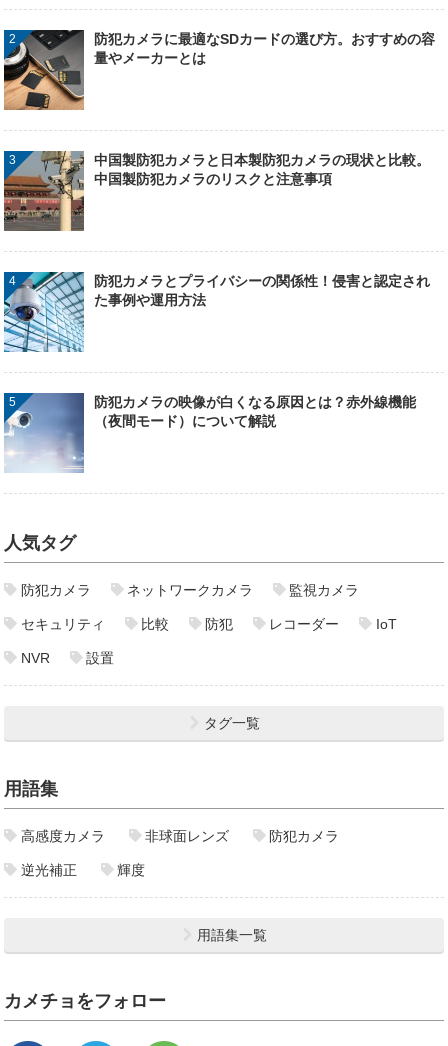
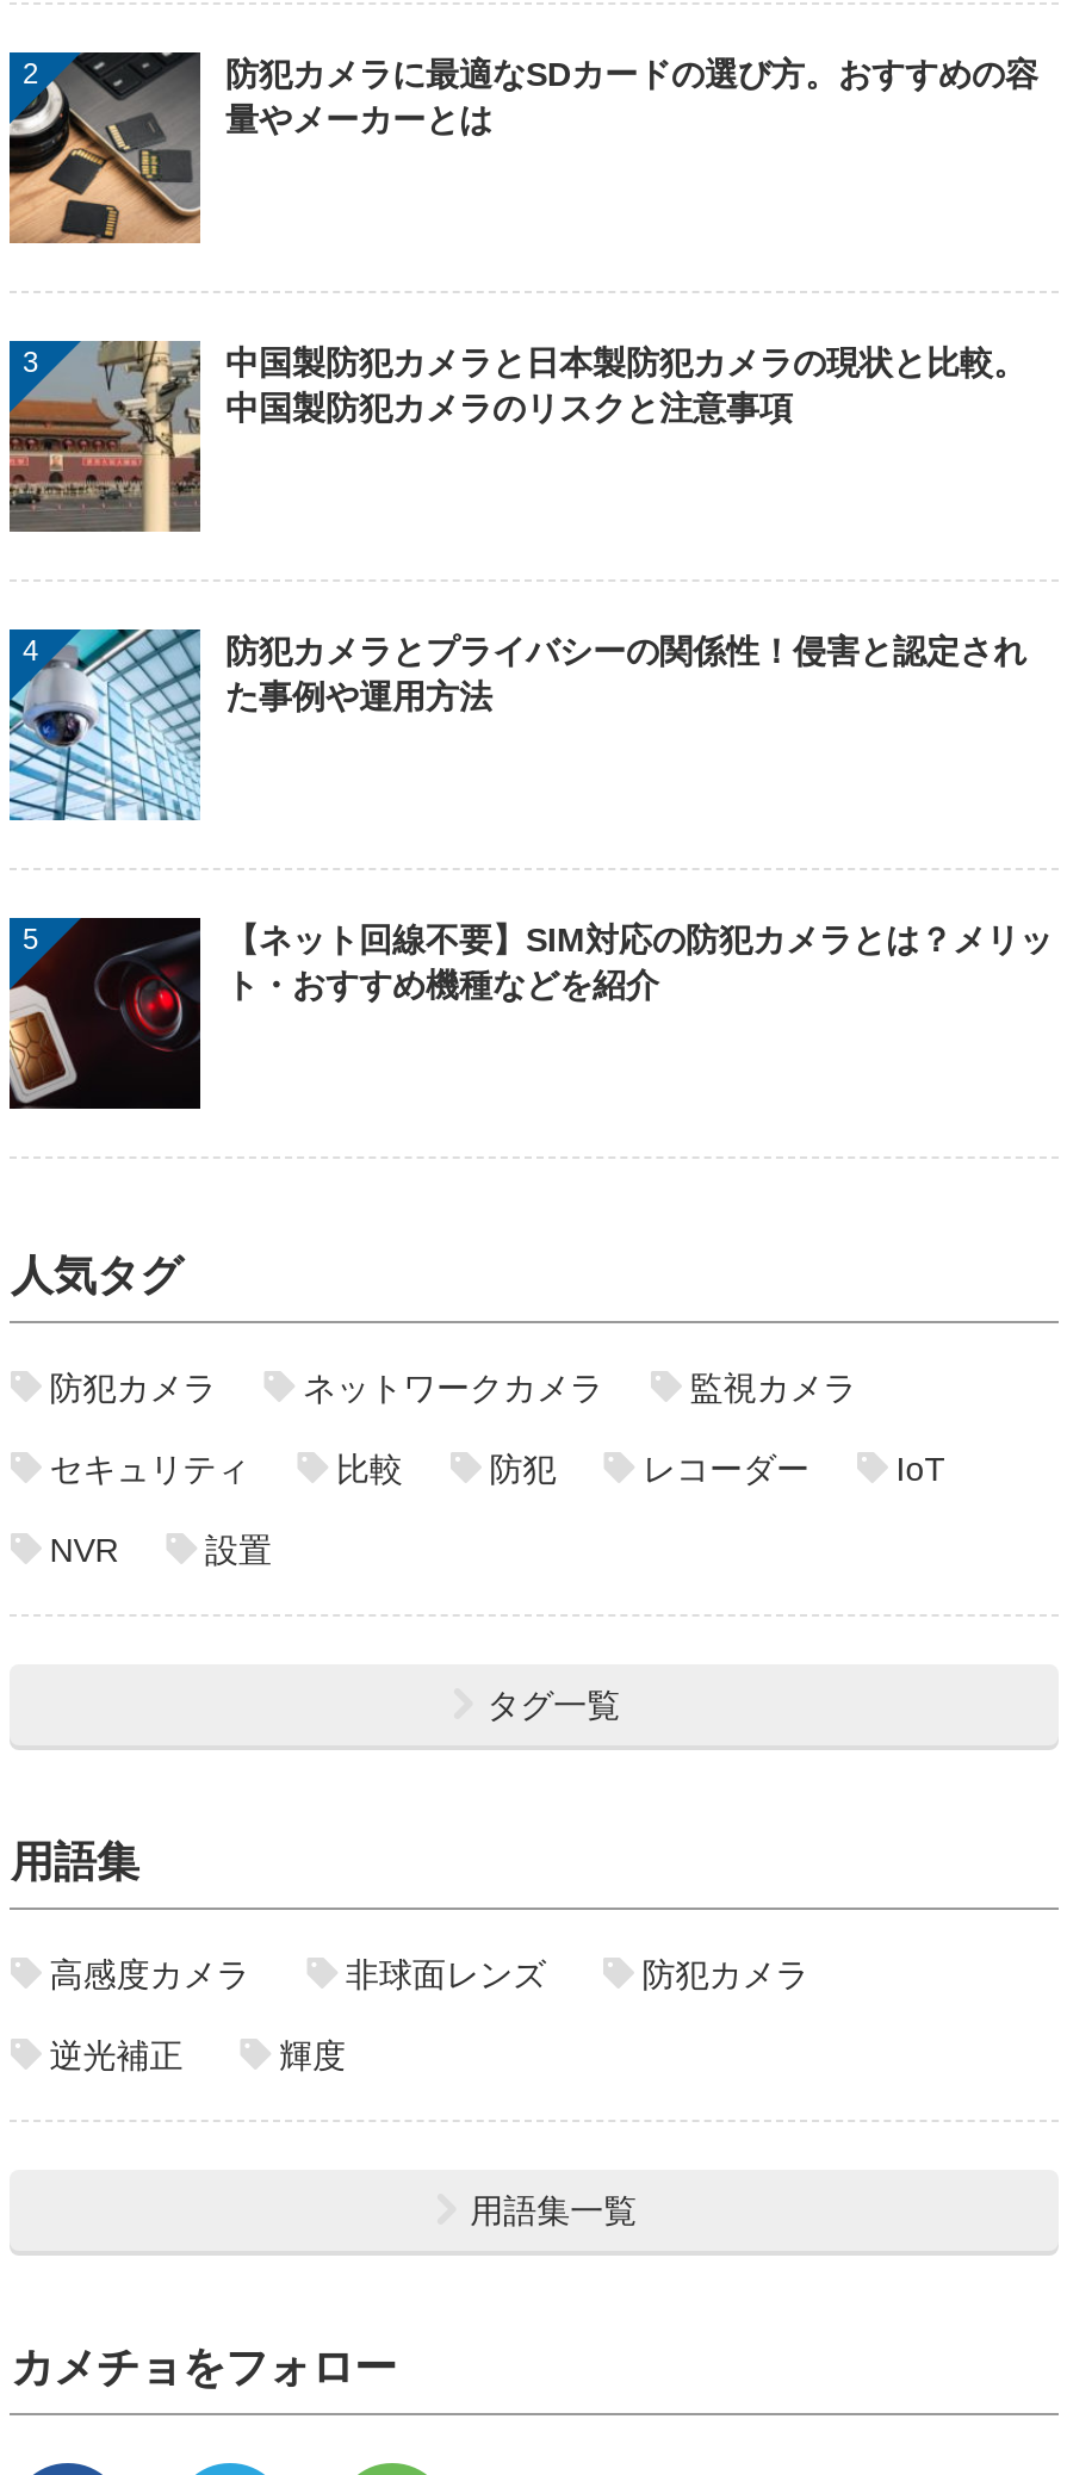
[4,392,416,473] [image] | 防犯カメラの映像が白くなる原因とは？赤外線機能 | （夜間モード）について解説 -> [7,916,1053,1111] [image] | 【ネット回線不要】SIM対応の防犯カメラとは？メリッ | ト・おすすめ機種などを紹介

